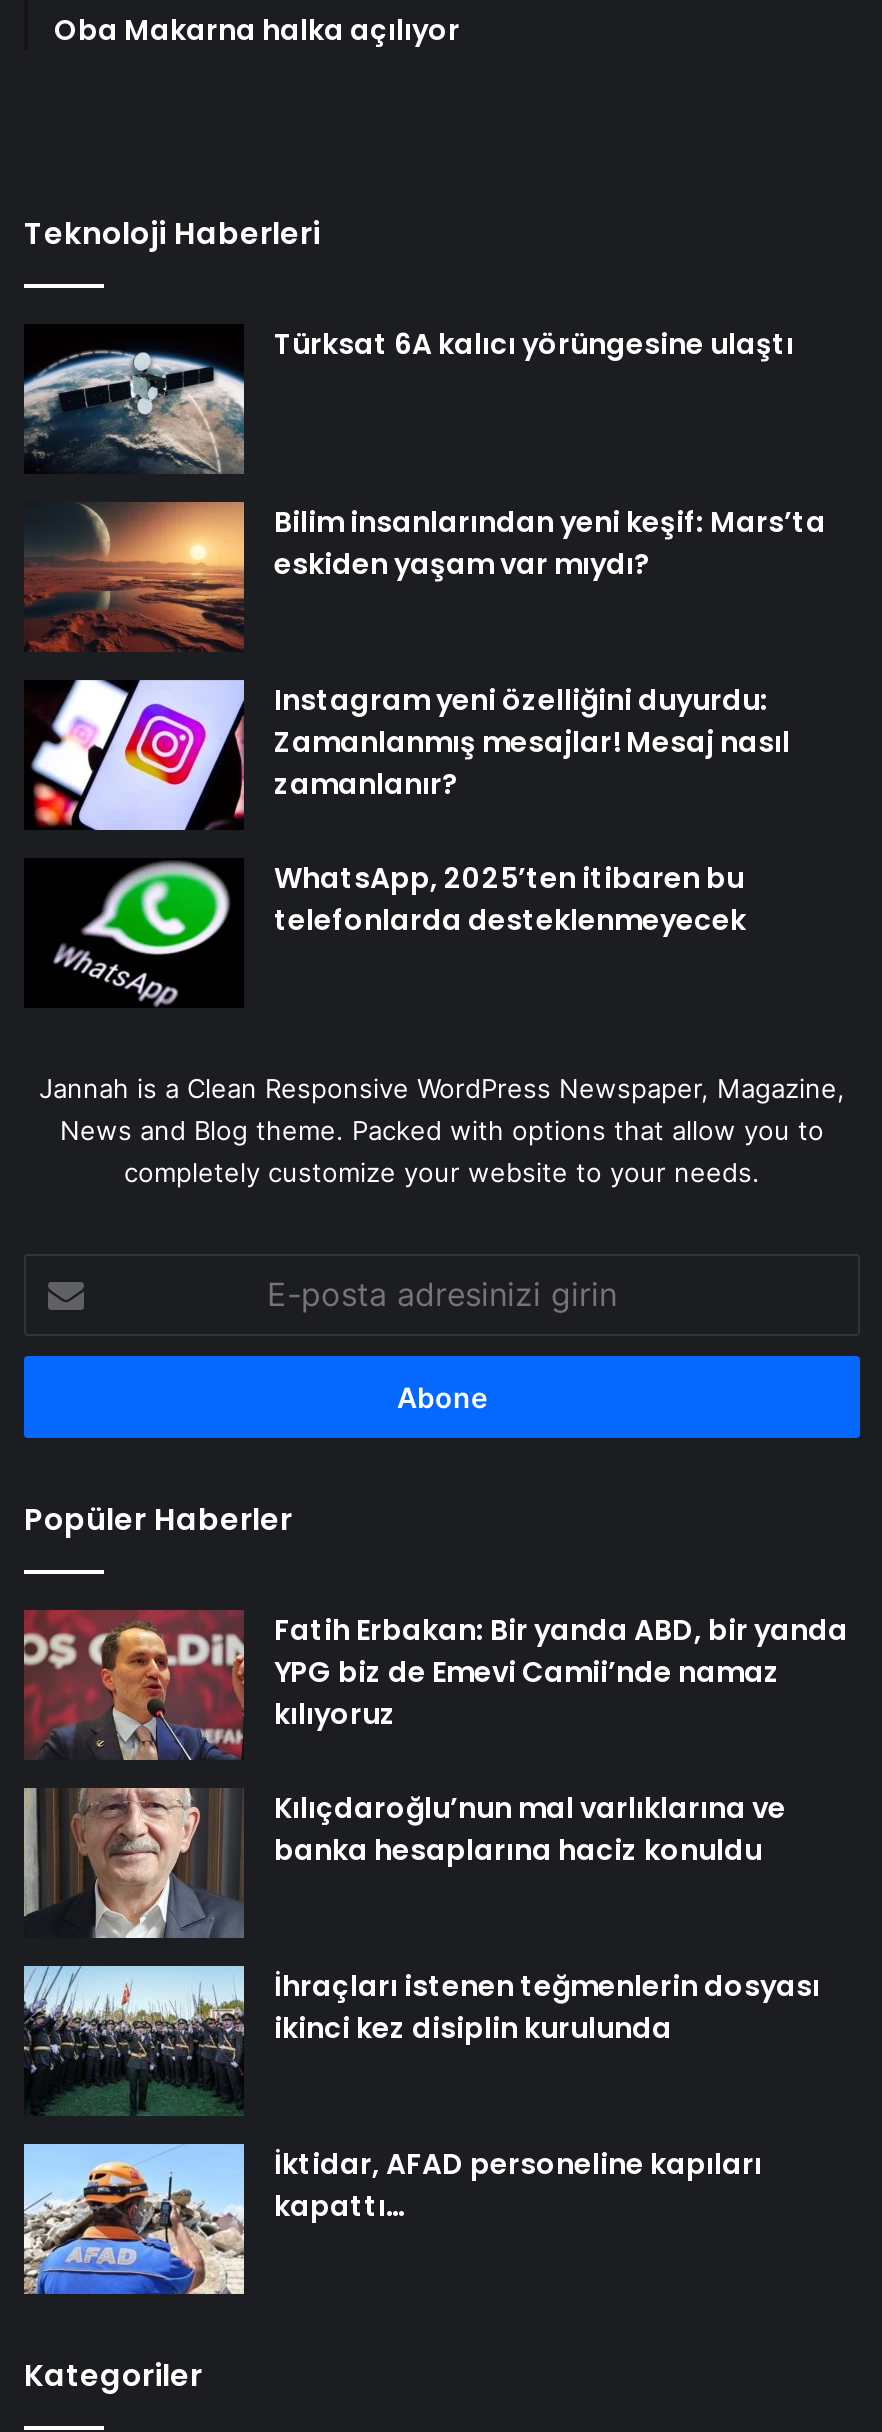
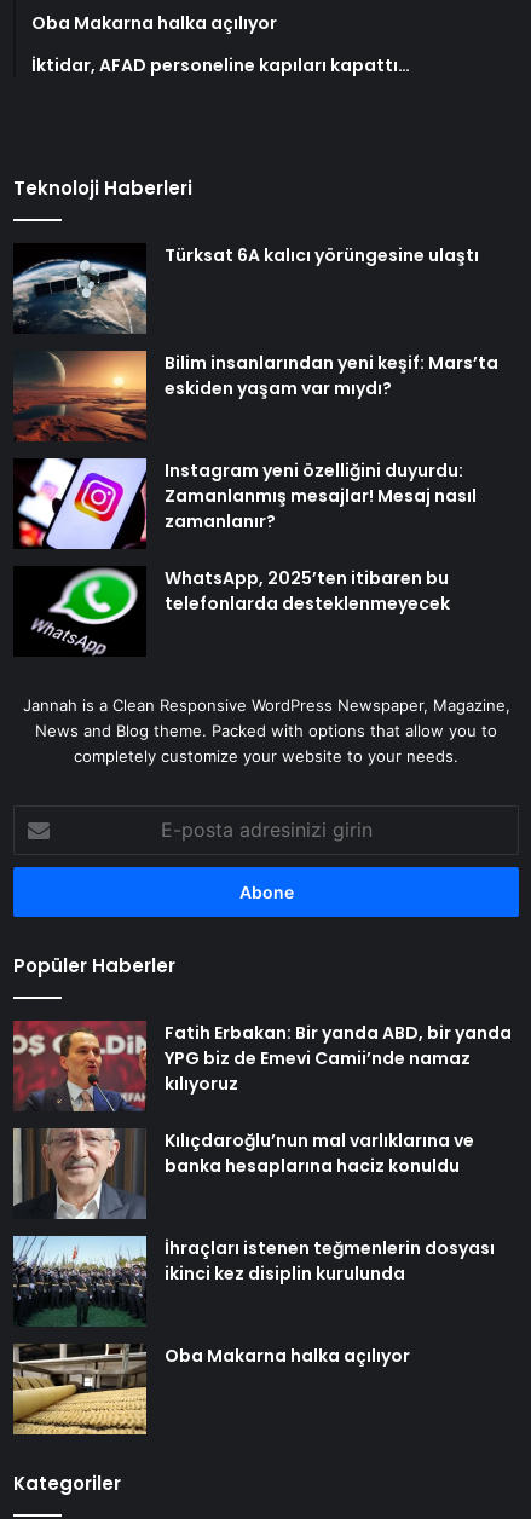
none -> [31,53,410,77] İktidar, AFAD personeline kapıları kapattı…
[22,2142,762,2296] [image] | İktidar, AFAD personeline kapıları | kapattı… -> [12,1342,410,1436] [image] | Oba Makarna halka açılıyor

